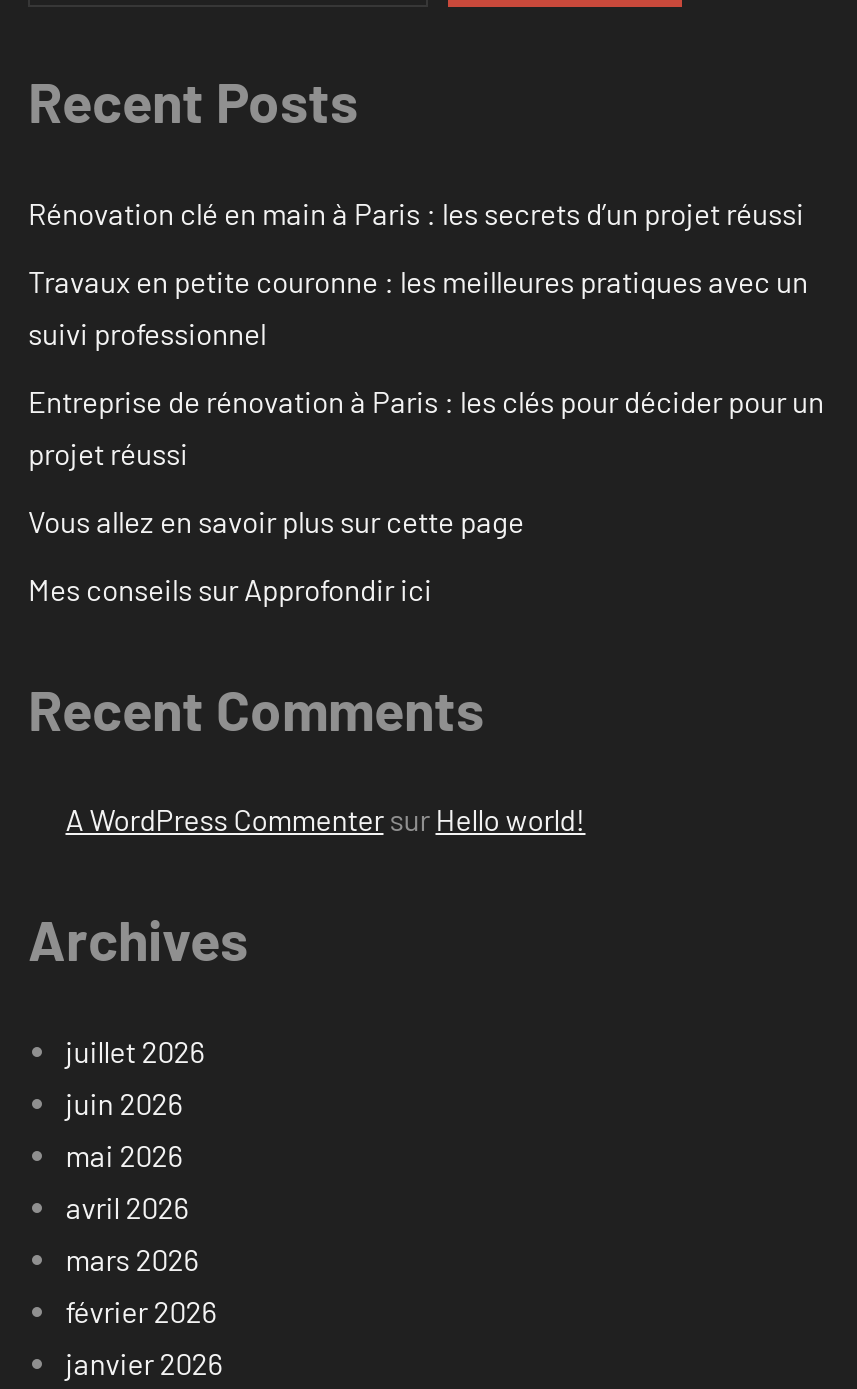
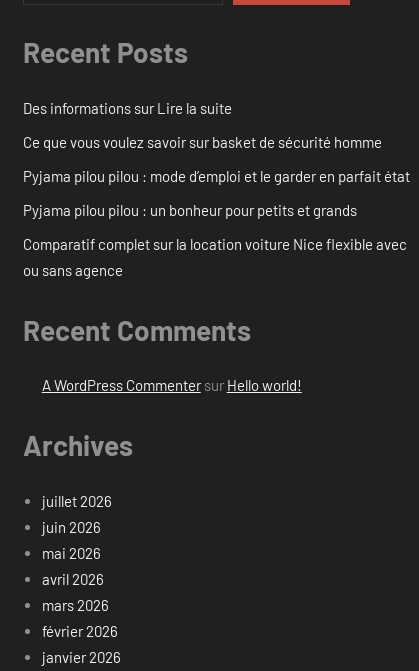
[28,195,804,231] Rénovation clé en main à Paris : les secrets d’un projet réussi -> [23,99,232,117] Des informations sur Lire la suite
[28,263,808,351] Travaux en petite couronne : les meilleures pratiques avec un | suivi professionnel -> [23,133,382,151] Ce que vous voulez savoir sur basket de sécurité homme
[28,383,824,471] Entreprise de rénovation à Paris : les clés pour décider pour un | projet réussi -> [23,167,410,185] Pyjama pilou pilou : mode d’emploi et le garder en parfait état
[28,503,524,539] Vous allez en savoir plus sur cette page -> [23,201,357,219] Pyjama pilou pilou : un bonheur pour petits et grands
[28,571,432,607] Mes conseils sur Approfondir ici -> [23,235,407,279] Comparatif complet sur la location voiture Nice flexible avec | ou sans agence

